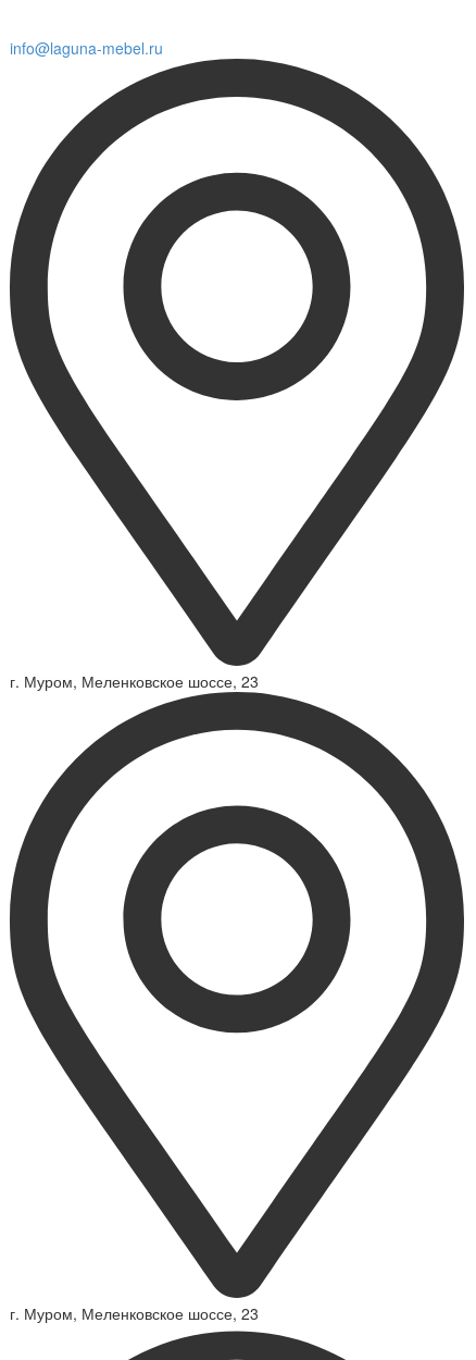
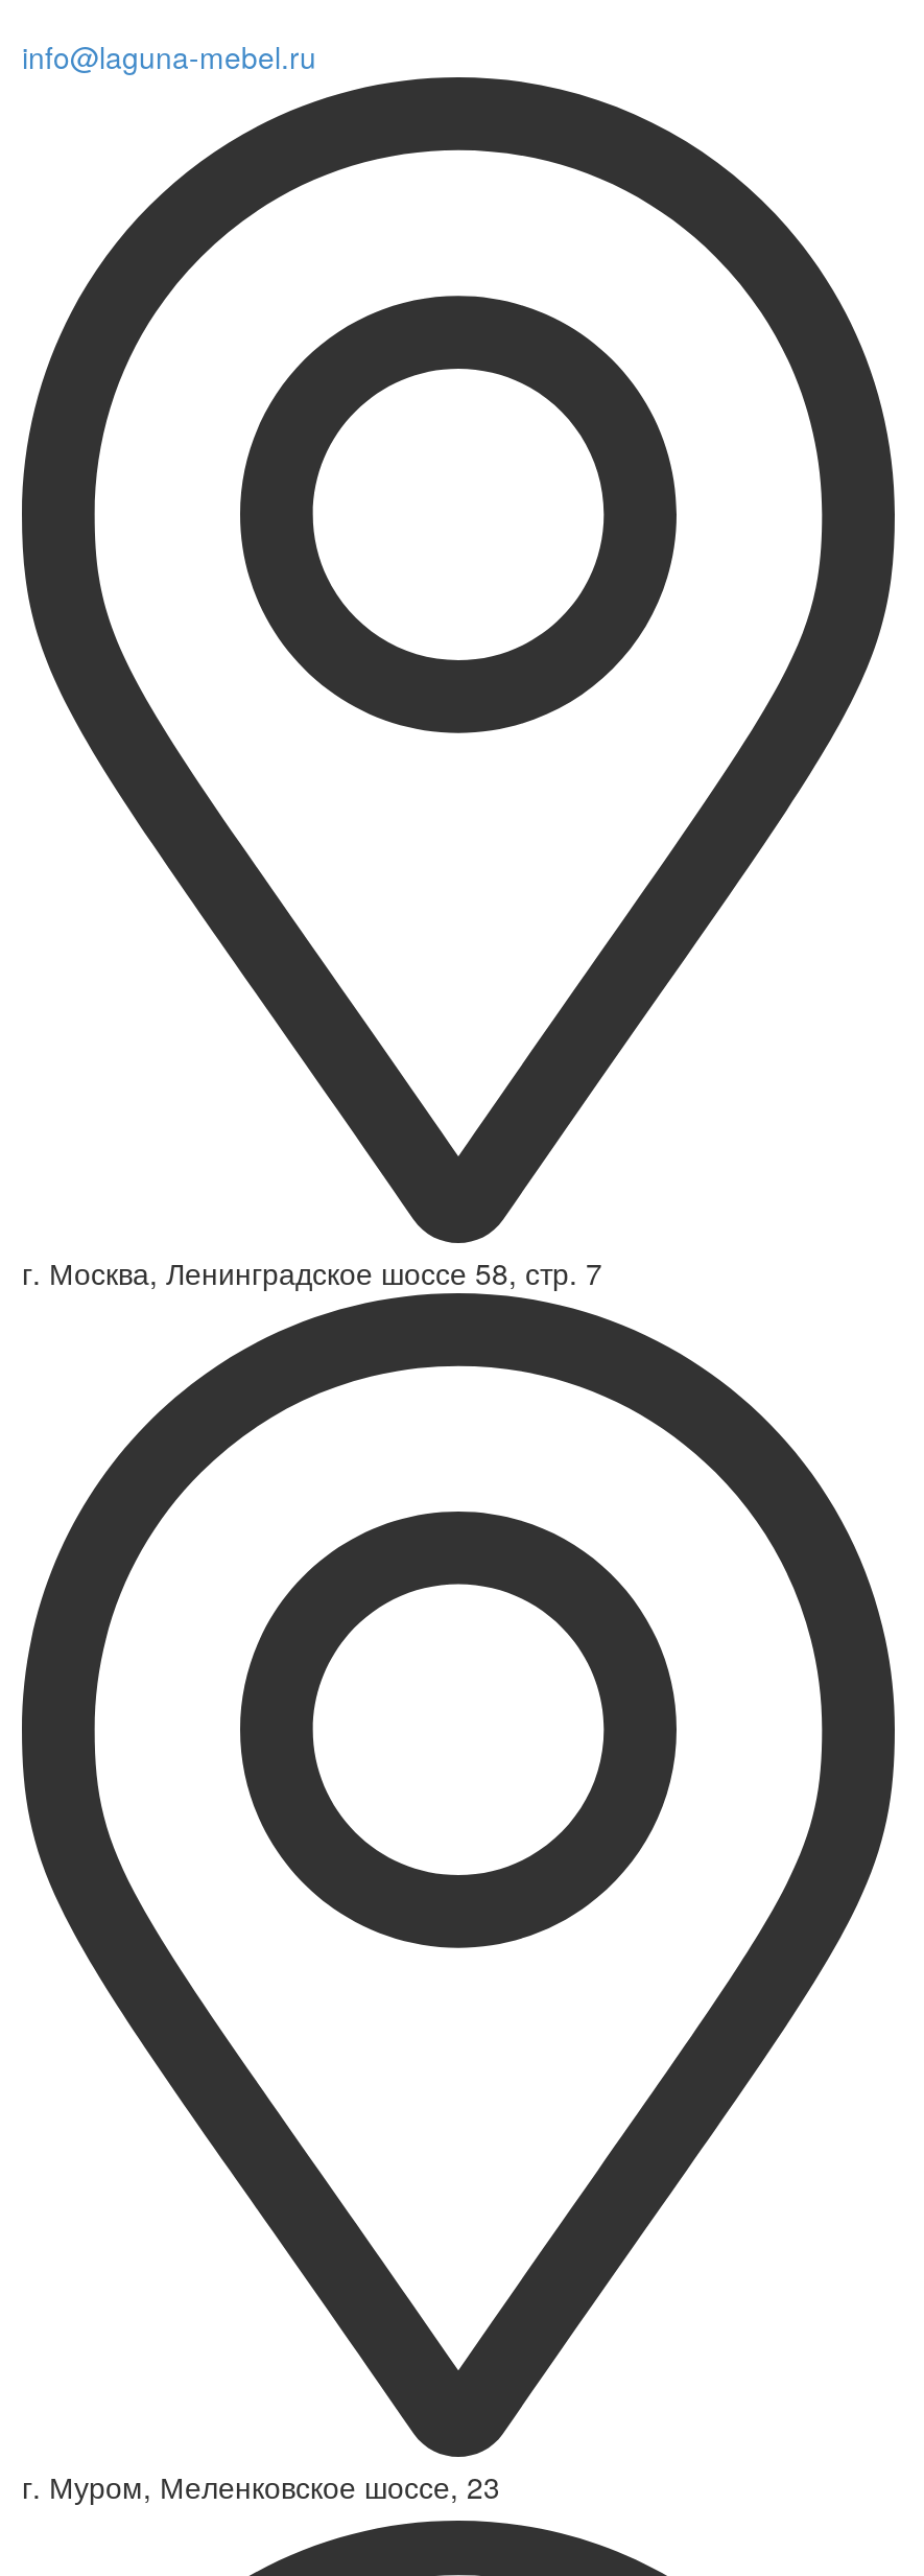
[10,670,259,692] г. Муром, Меленковское шоссе, 23 -> [22,1251,602,1293] г. Москва, Ленинградское шоссе 58, стр. 7

